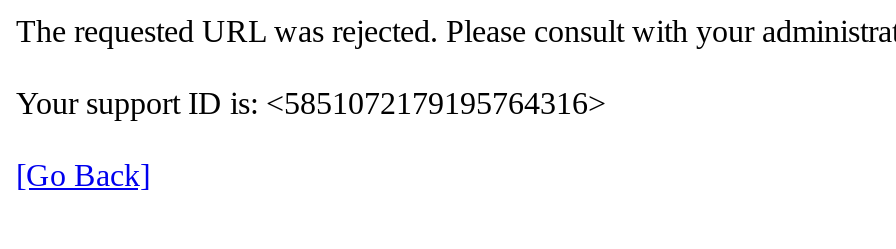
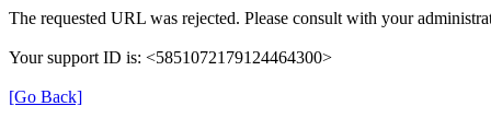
[16,86,606,120] Your support ID is: <5851072179195764316> -> [9,48,332,67] Your support ID is: <5851072179124464300>

